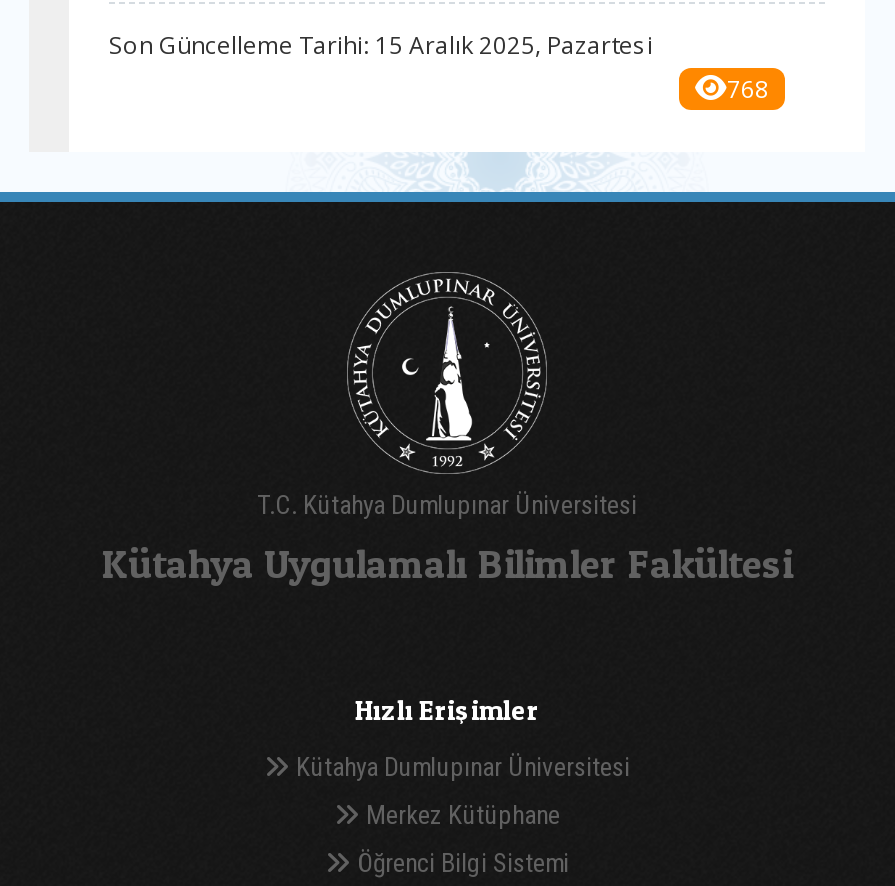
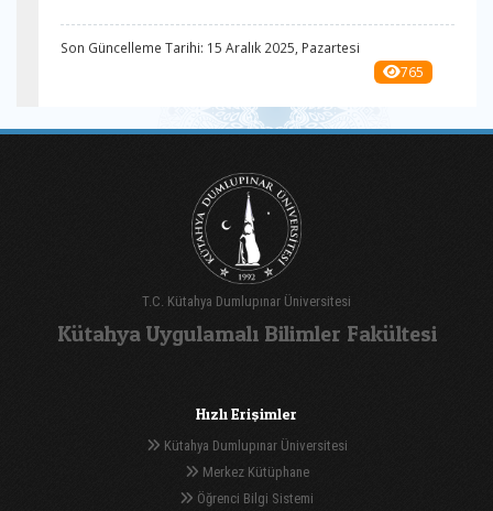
[727,71,769,103] 768 -> [401,62,424,80] 765

